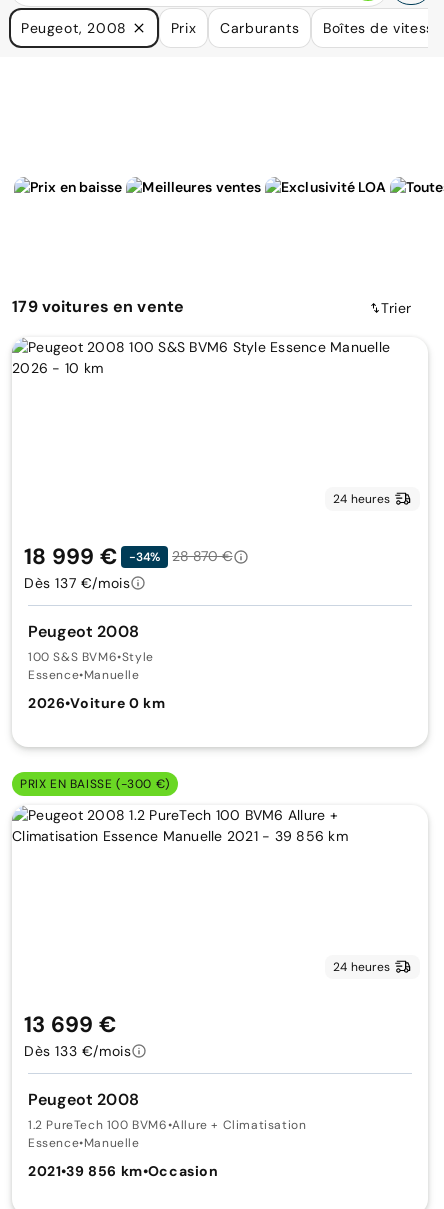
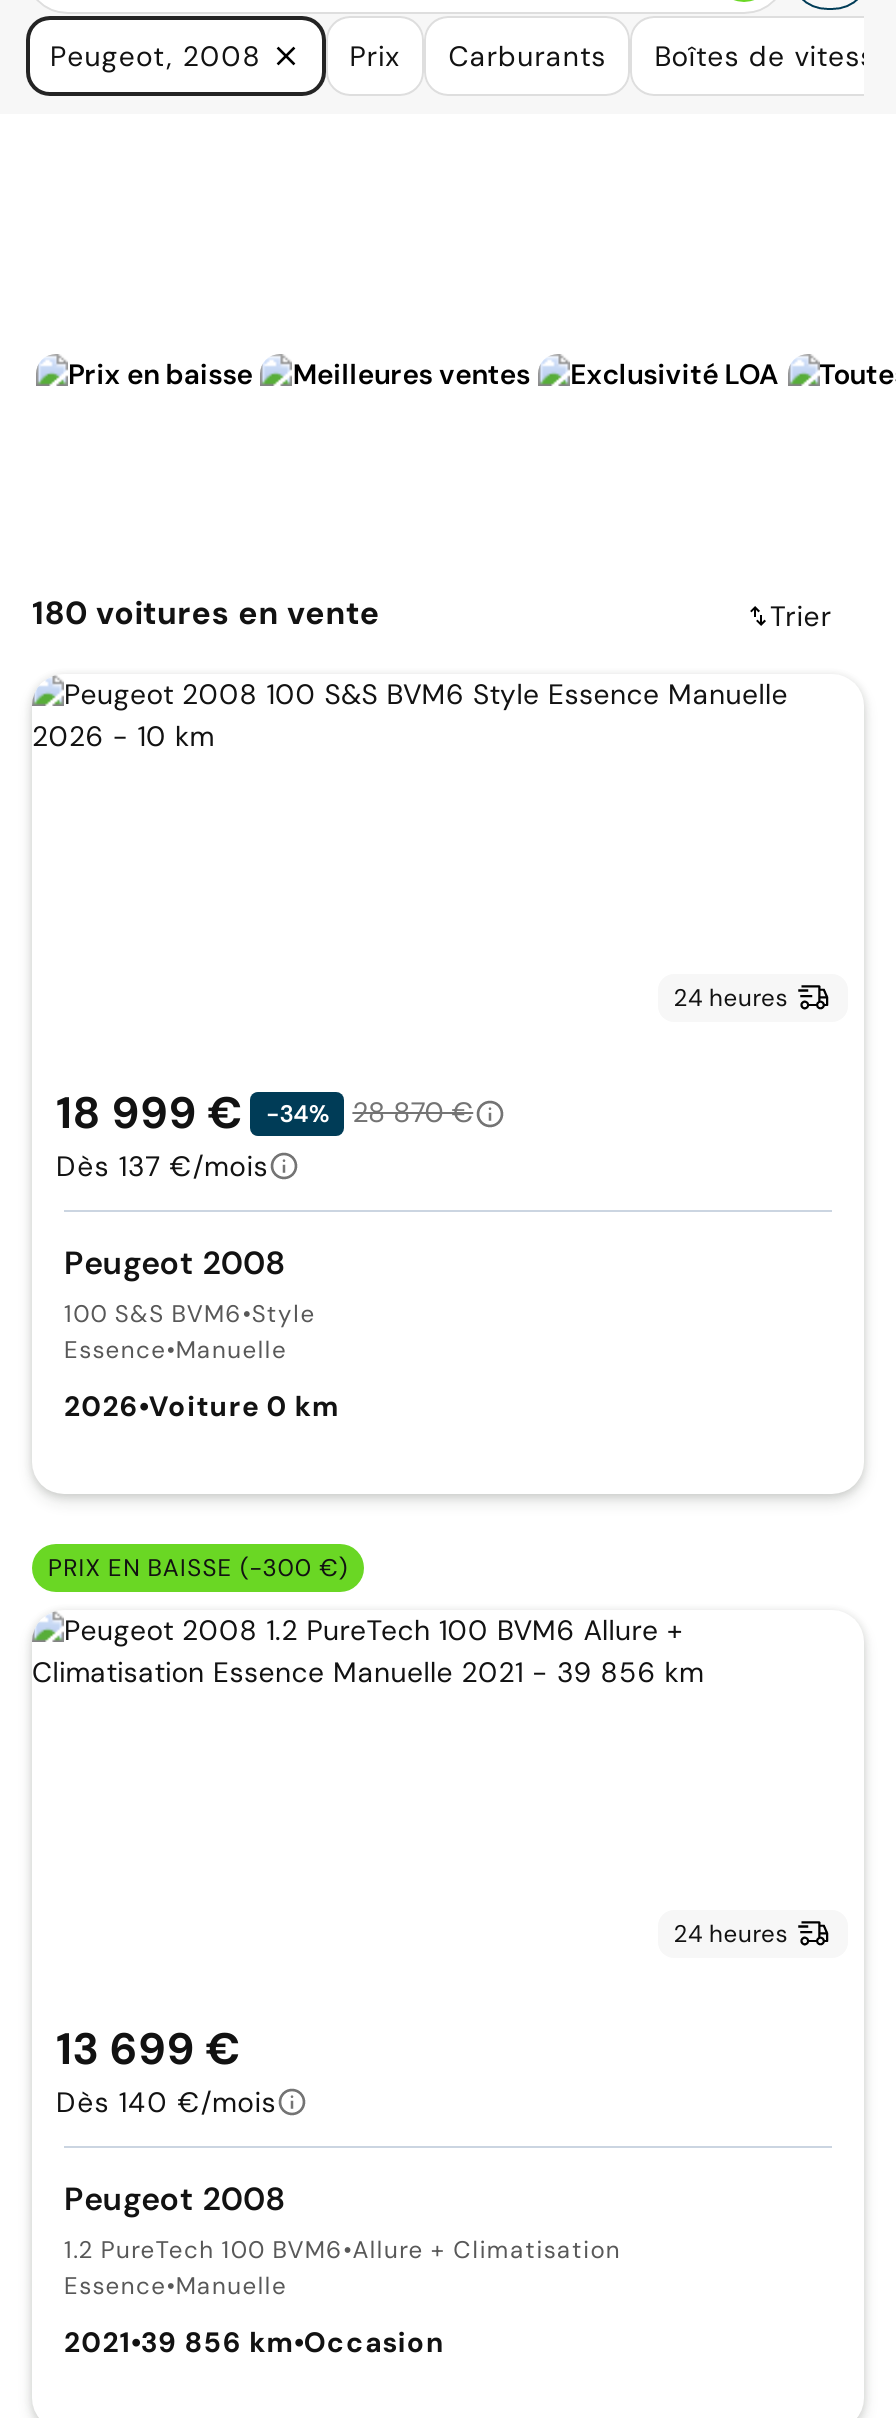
[12,296,184,317] 179 voitures en vente -> [32,593,380,635] 180 voitures en vente
[24,1042,131,1060] Dès 133 €/mois -> [56,2084,277,2120] Dès 140 €/mois

